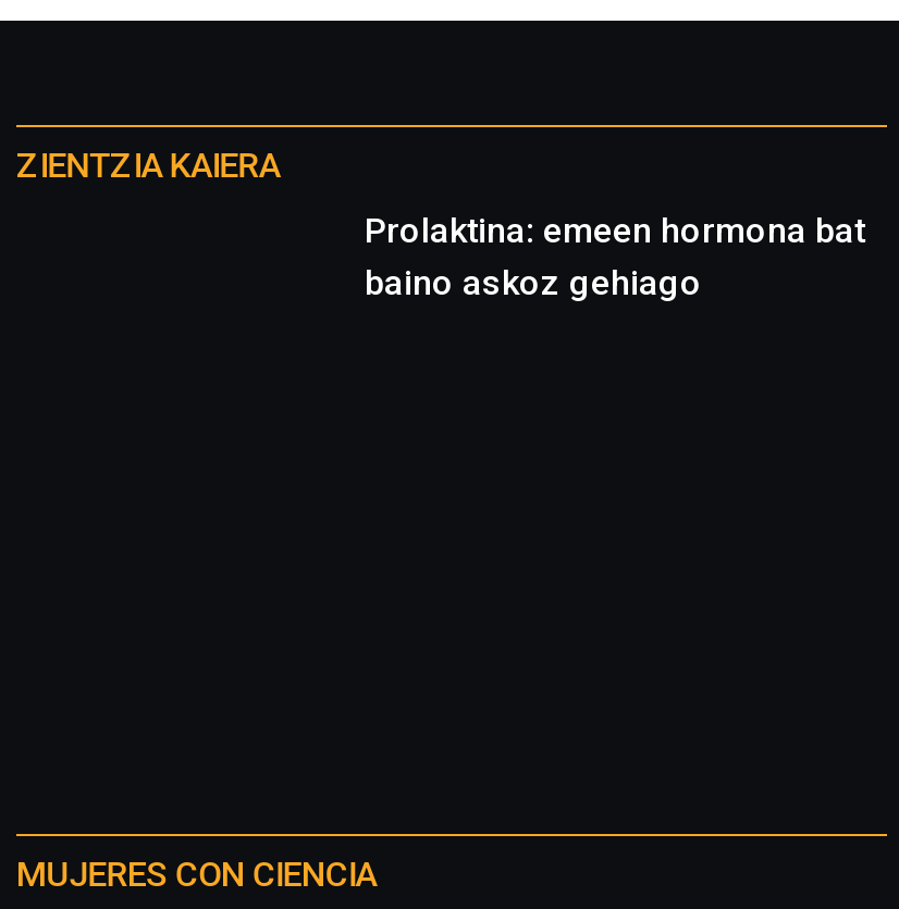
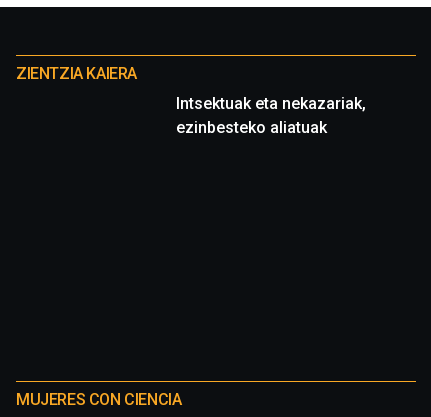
[365,209,865,303] Prolaktina: emeen hormona bat | baino askoz gehiago -> [176,94,366,137] Intsektuak eta nekazariak, | ezinbesteko aliatuak

